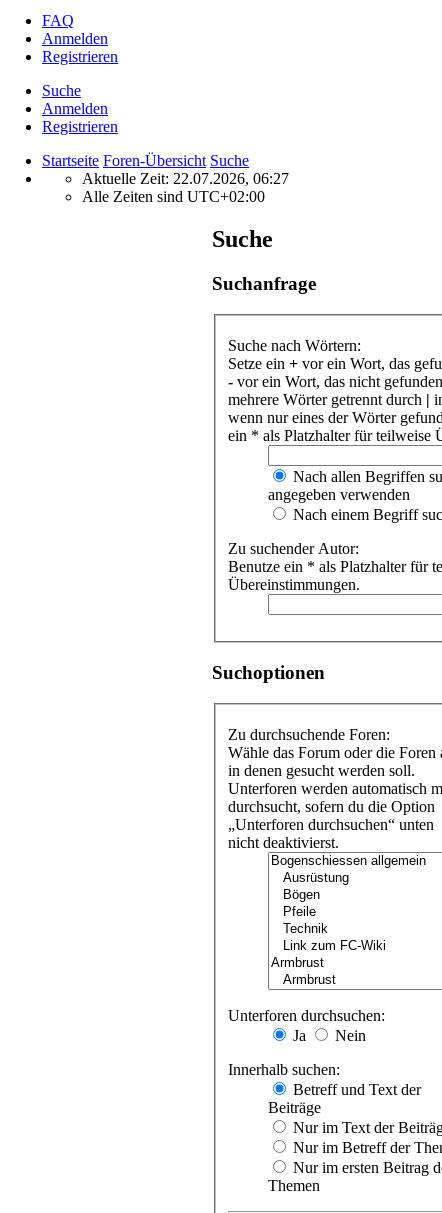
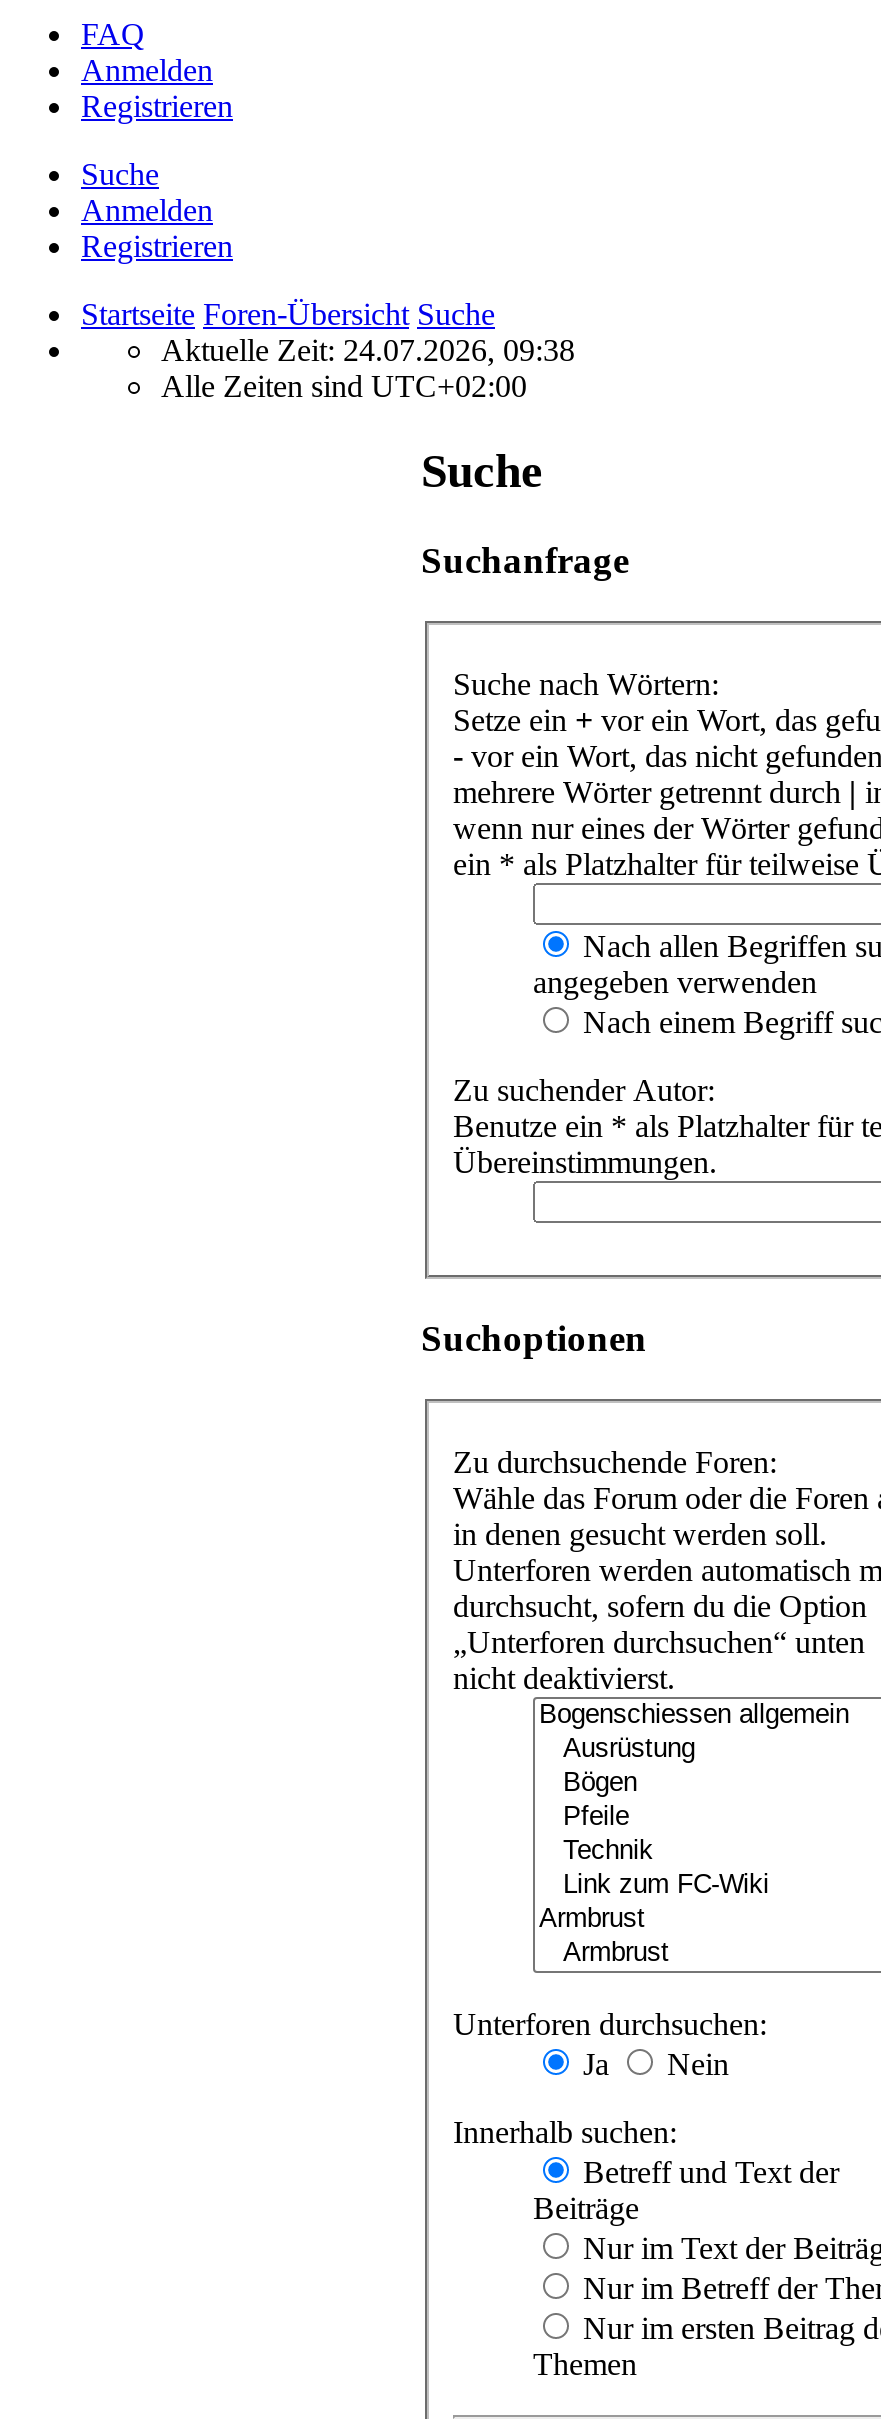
[82,170,289,187] Aktuelle Zeit: 22.07.2026, 06:27 -> [161,333,575,367] Aktuelle Zeit: 24.07.2026, 09:38

